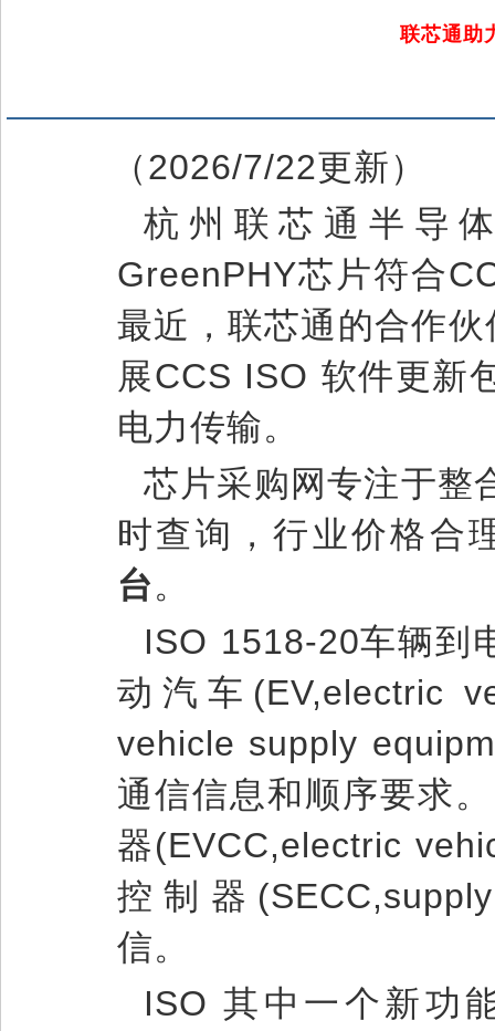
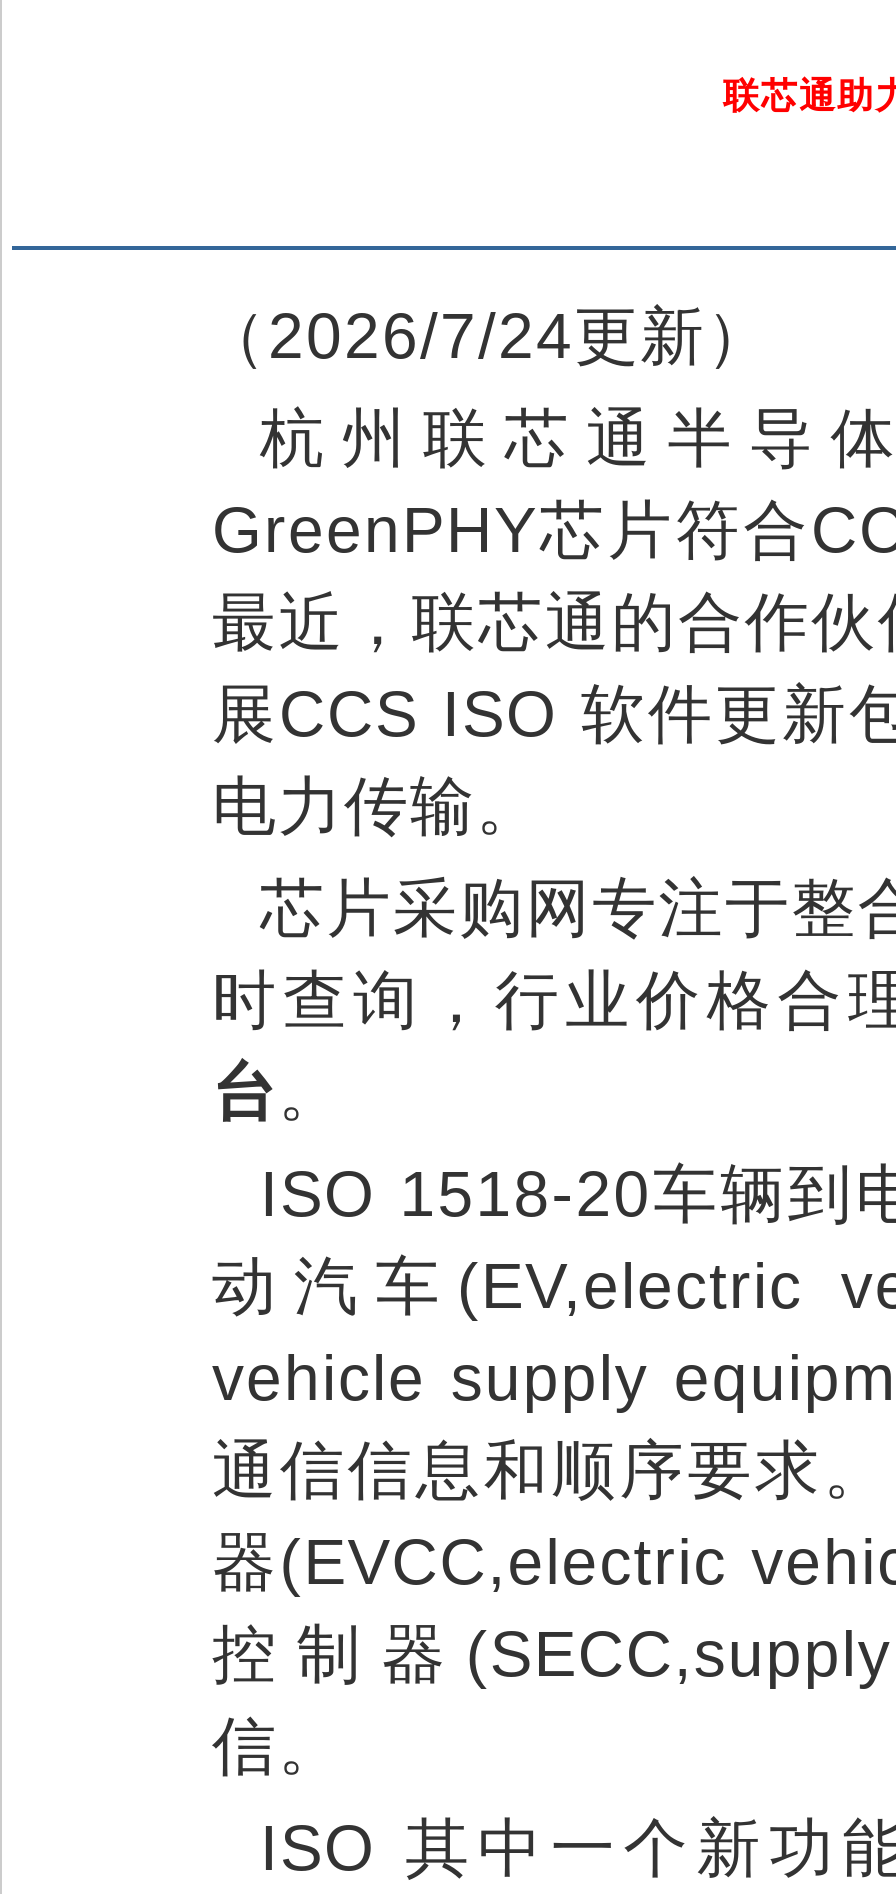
[112,147,426,187] （2026/7/22更新） -> [202,300,772,372] （2026/7/24更新）

